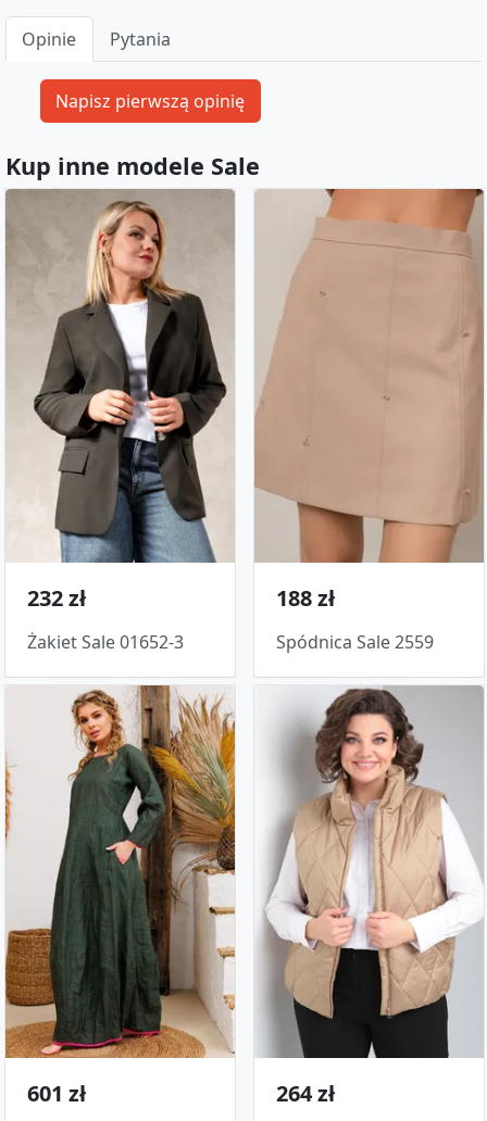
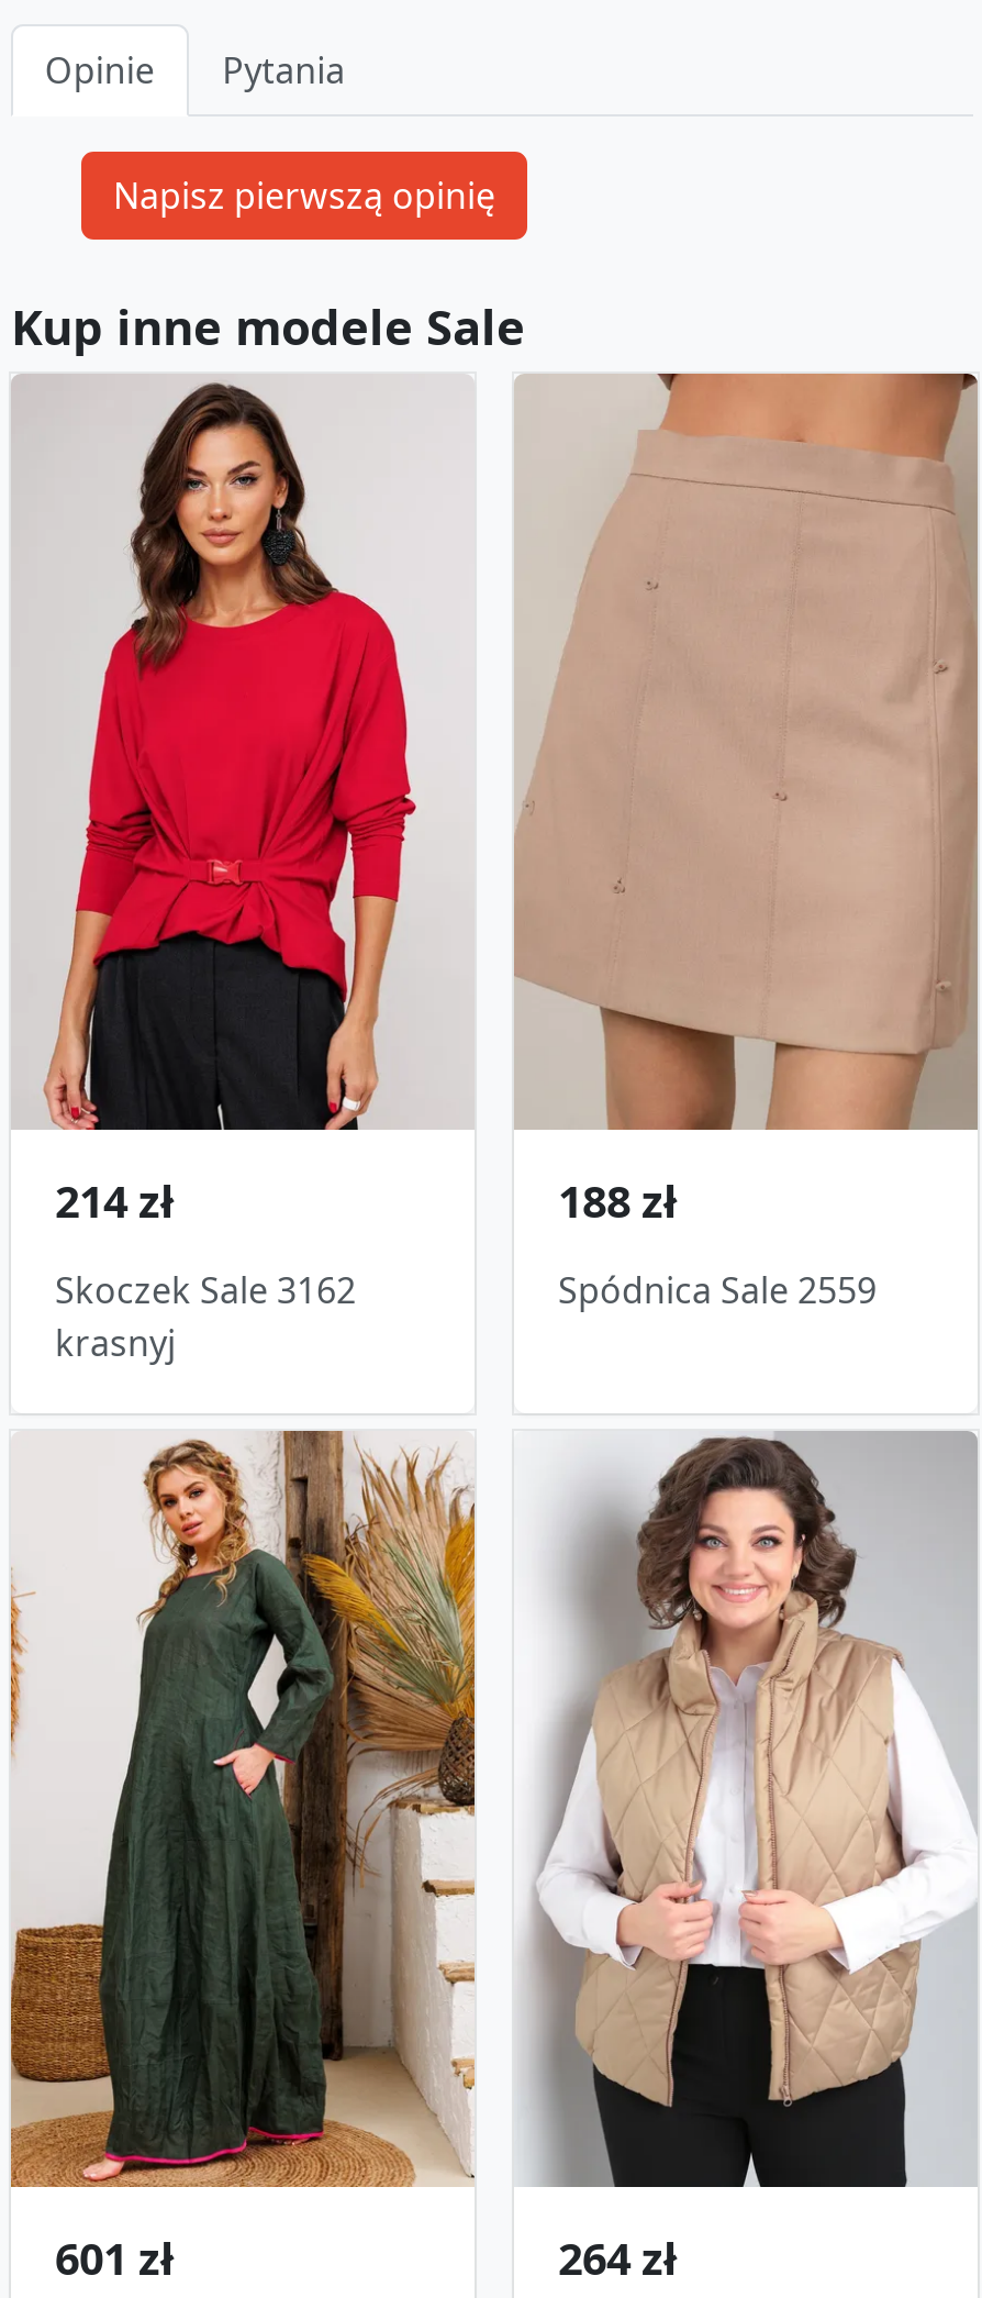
[5,189,235,612] [image] | 232 zł -> [13,376,472,1231] [image] | 214 zł
[27,630,184,654] Żakiet Sale 01652-3 -> [55,1266,356,1367] Skoczek Sale 3162 | krasnyj

